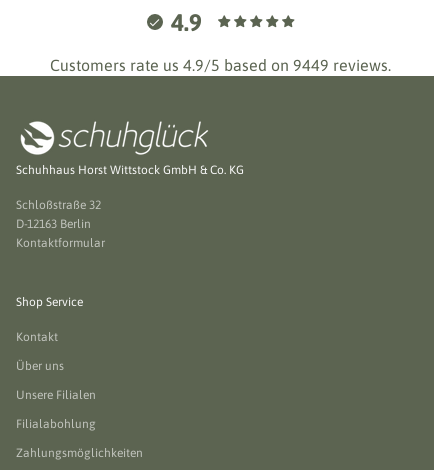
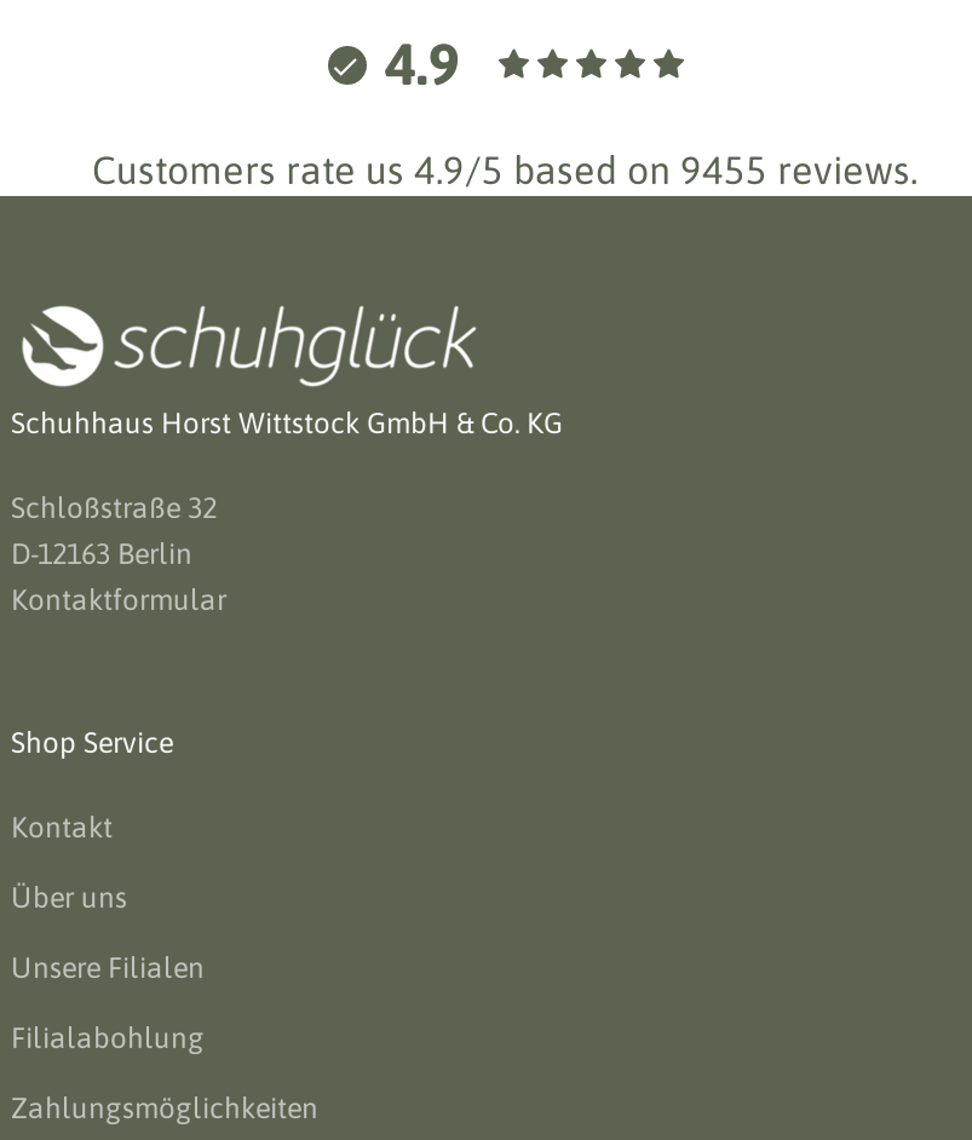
[49,56,390,74] Customers rate us 4.9/5 based on 9449 reviews. -> [92,147,918,191] Customers rate us 4.9/5 based on 9455 reviews.

